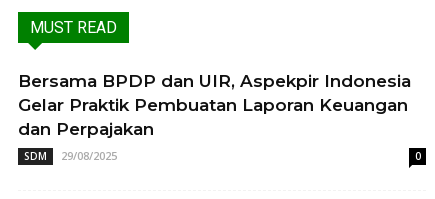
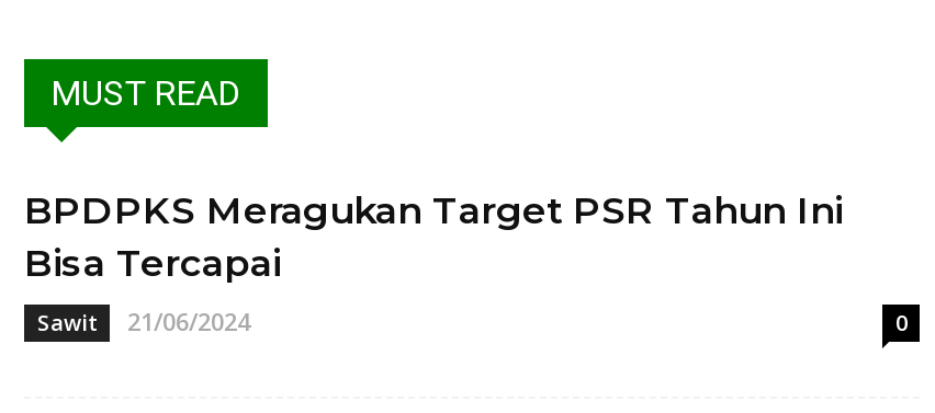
[18,71,411,139] Bersama BPDP dan UIR, Aspekpir Indonesia | Gelar Praktik Pembuatan Laporan Keuangan | dan Perpajakan -> [24,188,843,285] BPDPKS Meragukan Target PSR Tahun Ini | Bisa Tercapai
[24,148,117,163] SDM | 29/08/2025 -> [37,304,250,337] Sawit | 21/06/2024

